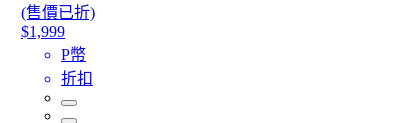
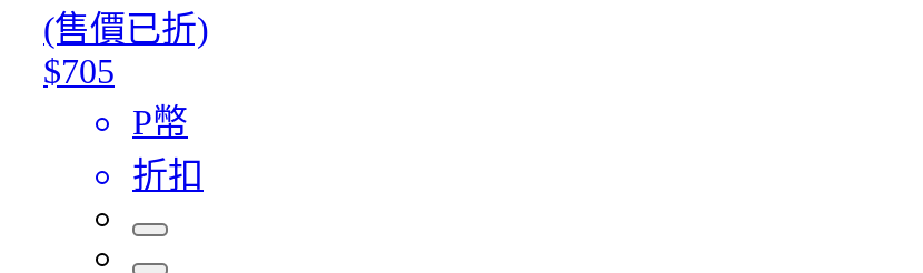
[21,23,65,40] $1,999 -> [43,51,115,89] $705

